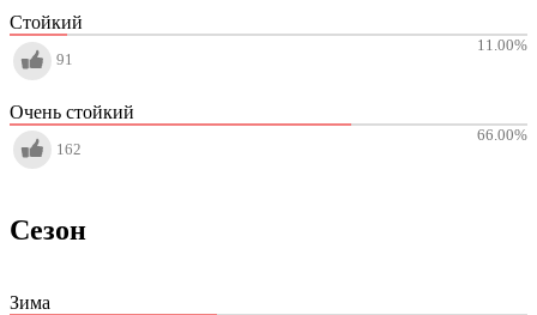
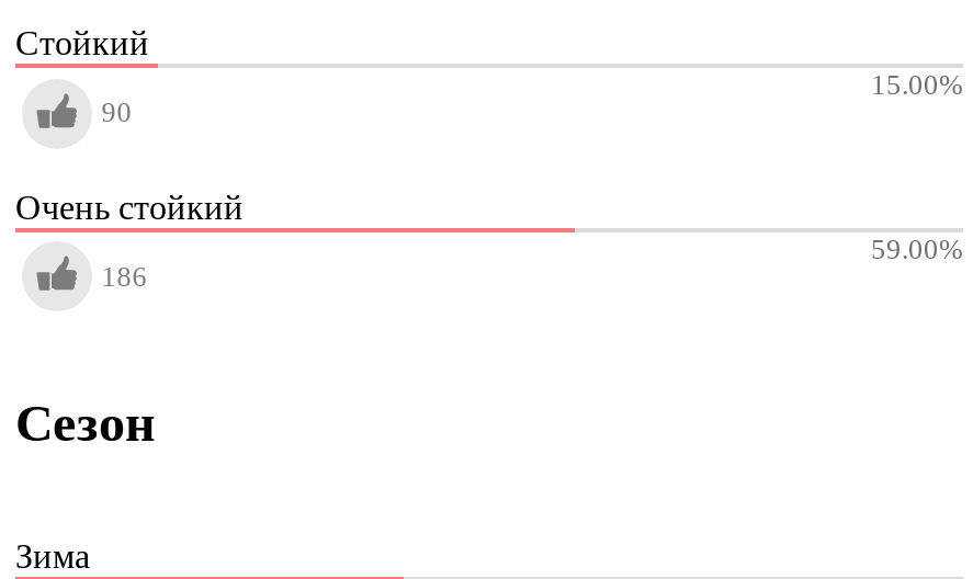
[477,37,527,54] 11.00% -> [871,70,963,100] 15.00%
[57,52,73,69] 91 -> [101,98,132,128] 90
[477,126,527,143] 66.00% -> [871,234,963,264] 59.00%
[57,142,82,158] 162 -> [101,262,147,292] 186

